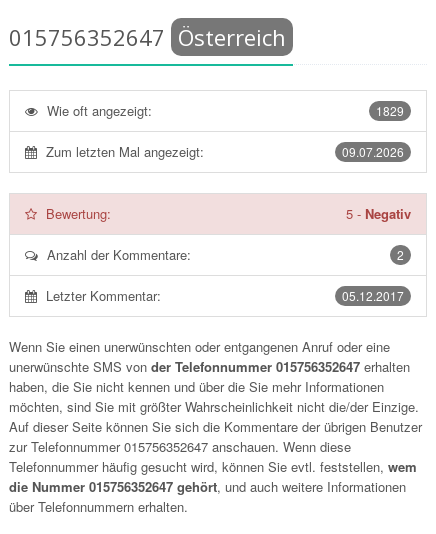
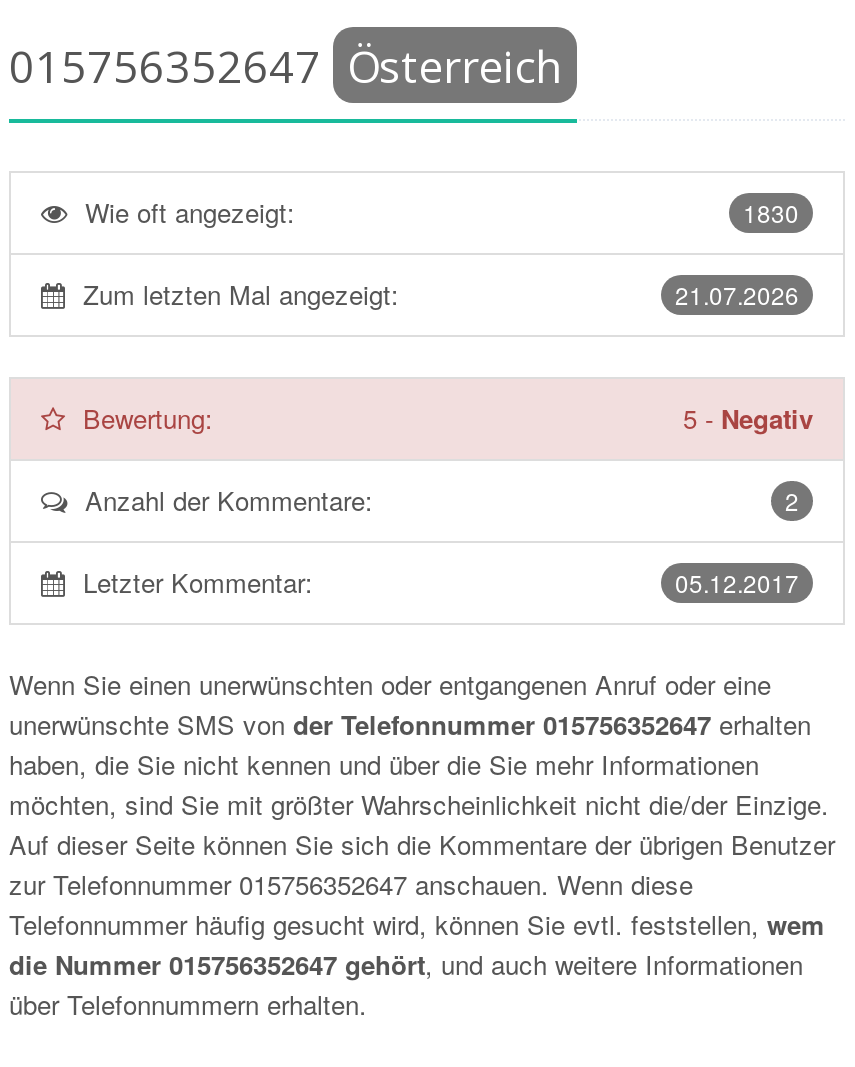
[376,102,404,119] 1829 -> [743,195,799,229] 1830
[342,143,404,160] 09.07.2026 -> [675,277,799,311] 21.07.2026

